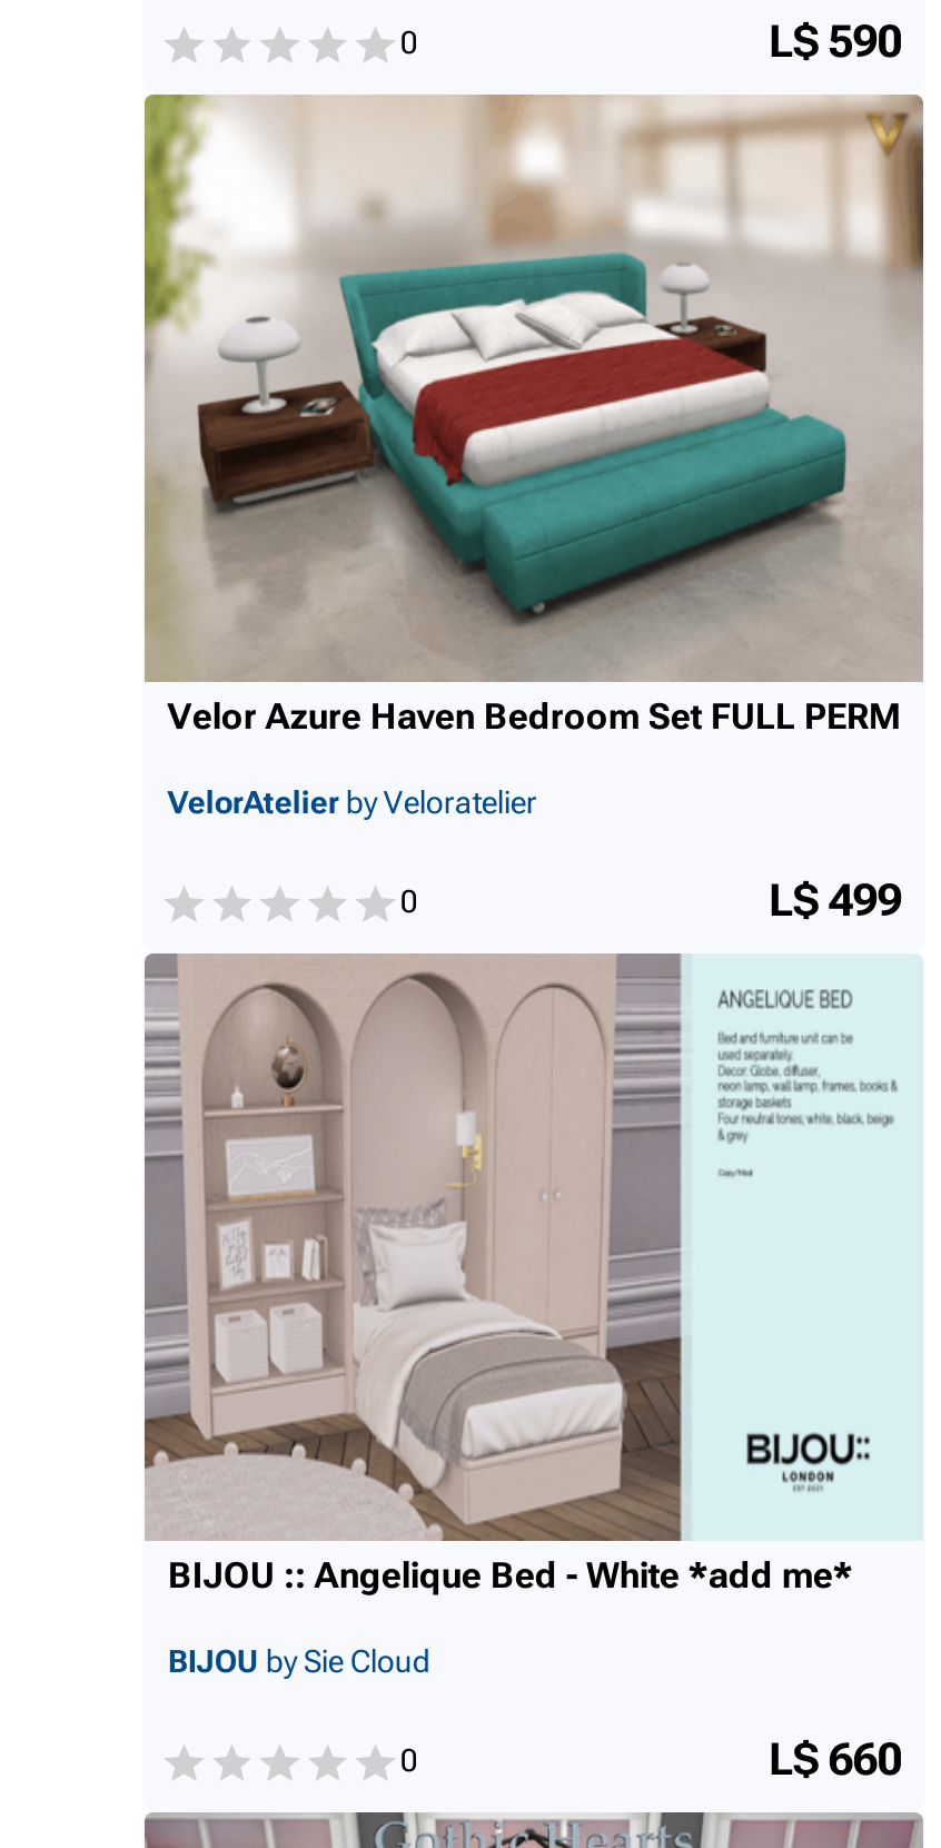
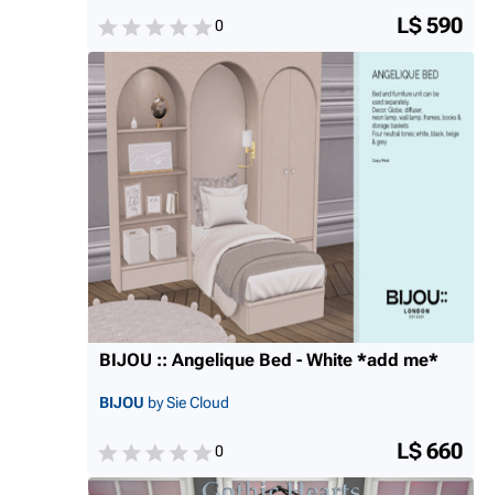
[142,92,925,927] [image] | Velor Azure Haven Bedroom Set FULL PERM | VelorAtelier by Veloratelier | 0 | L$ 499 -> none

